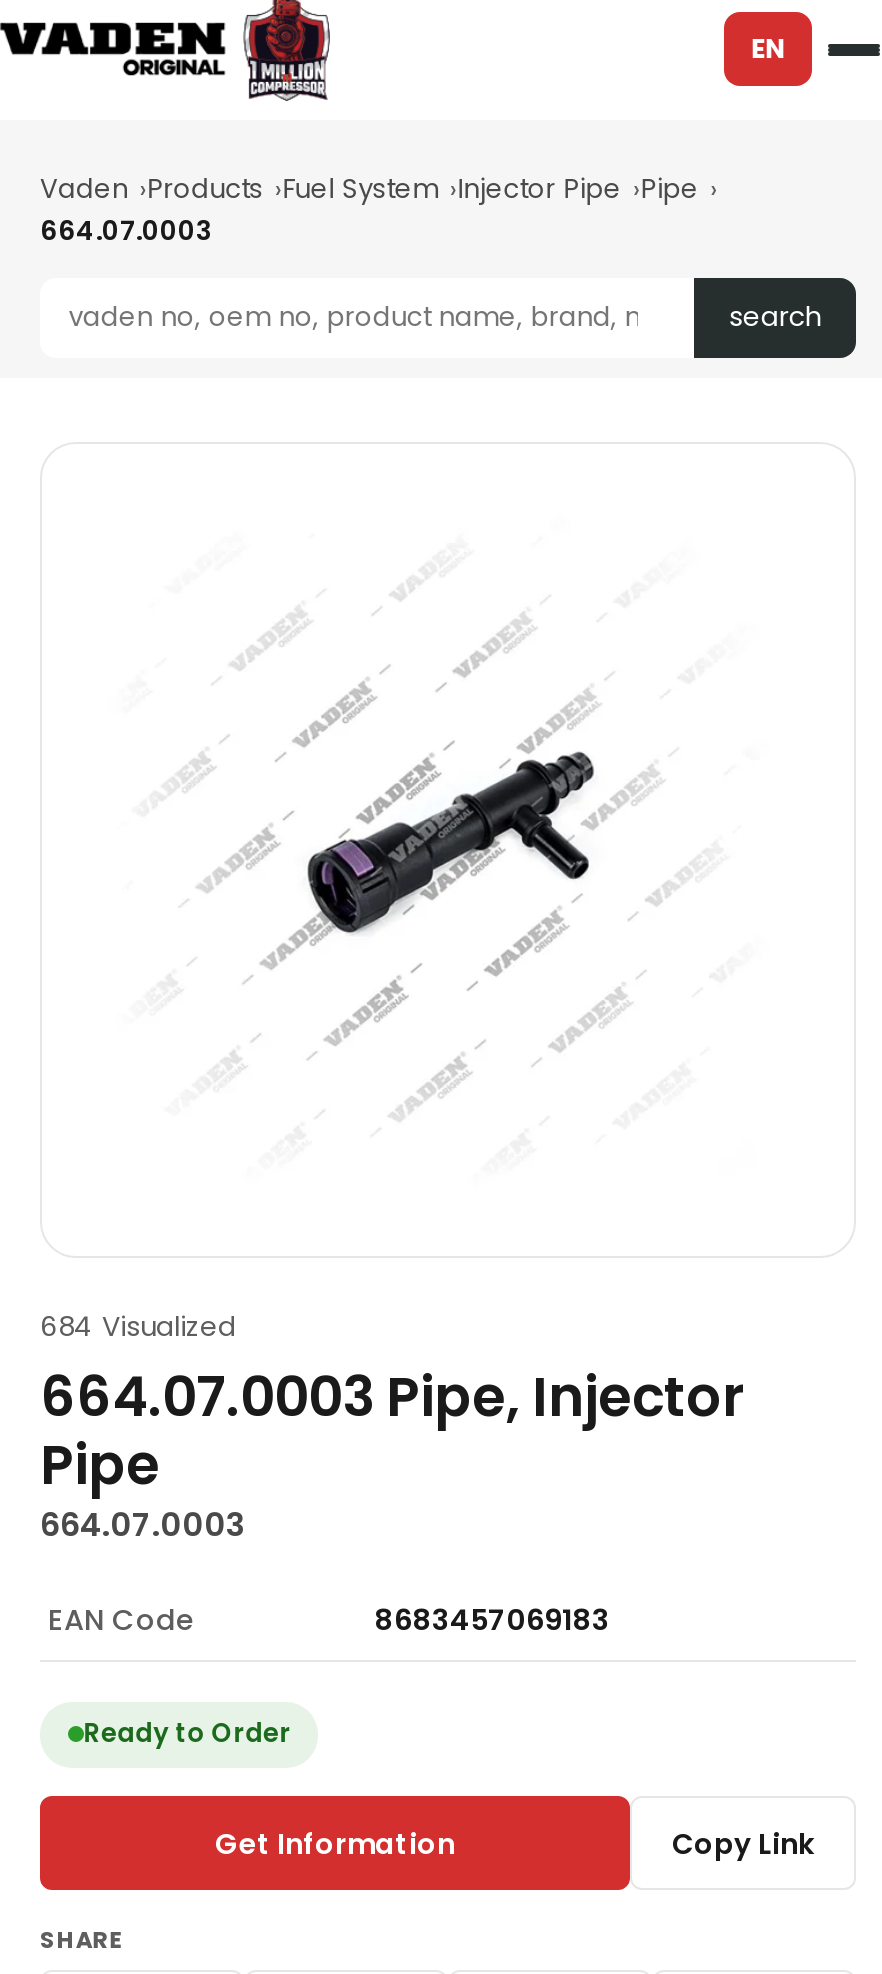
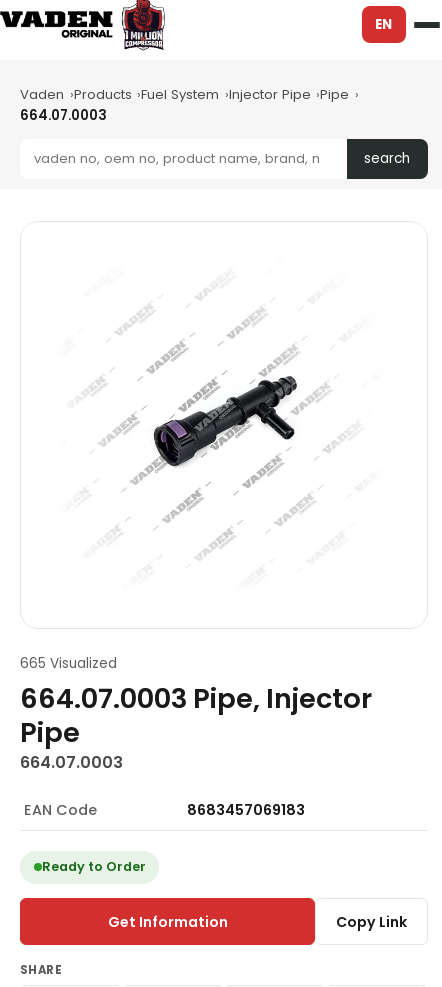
[40,1308,236,1346] 684 Visualized -> [20,654,117,673] 665 Visualized

